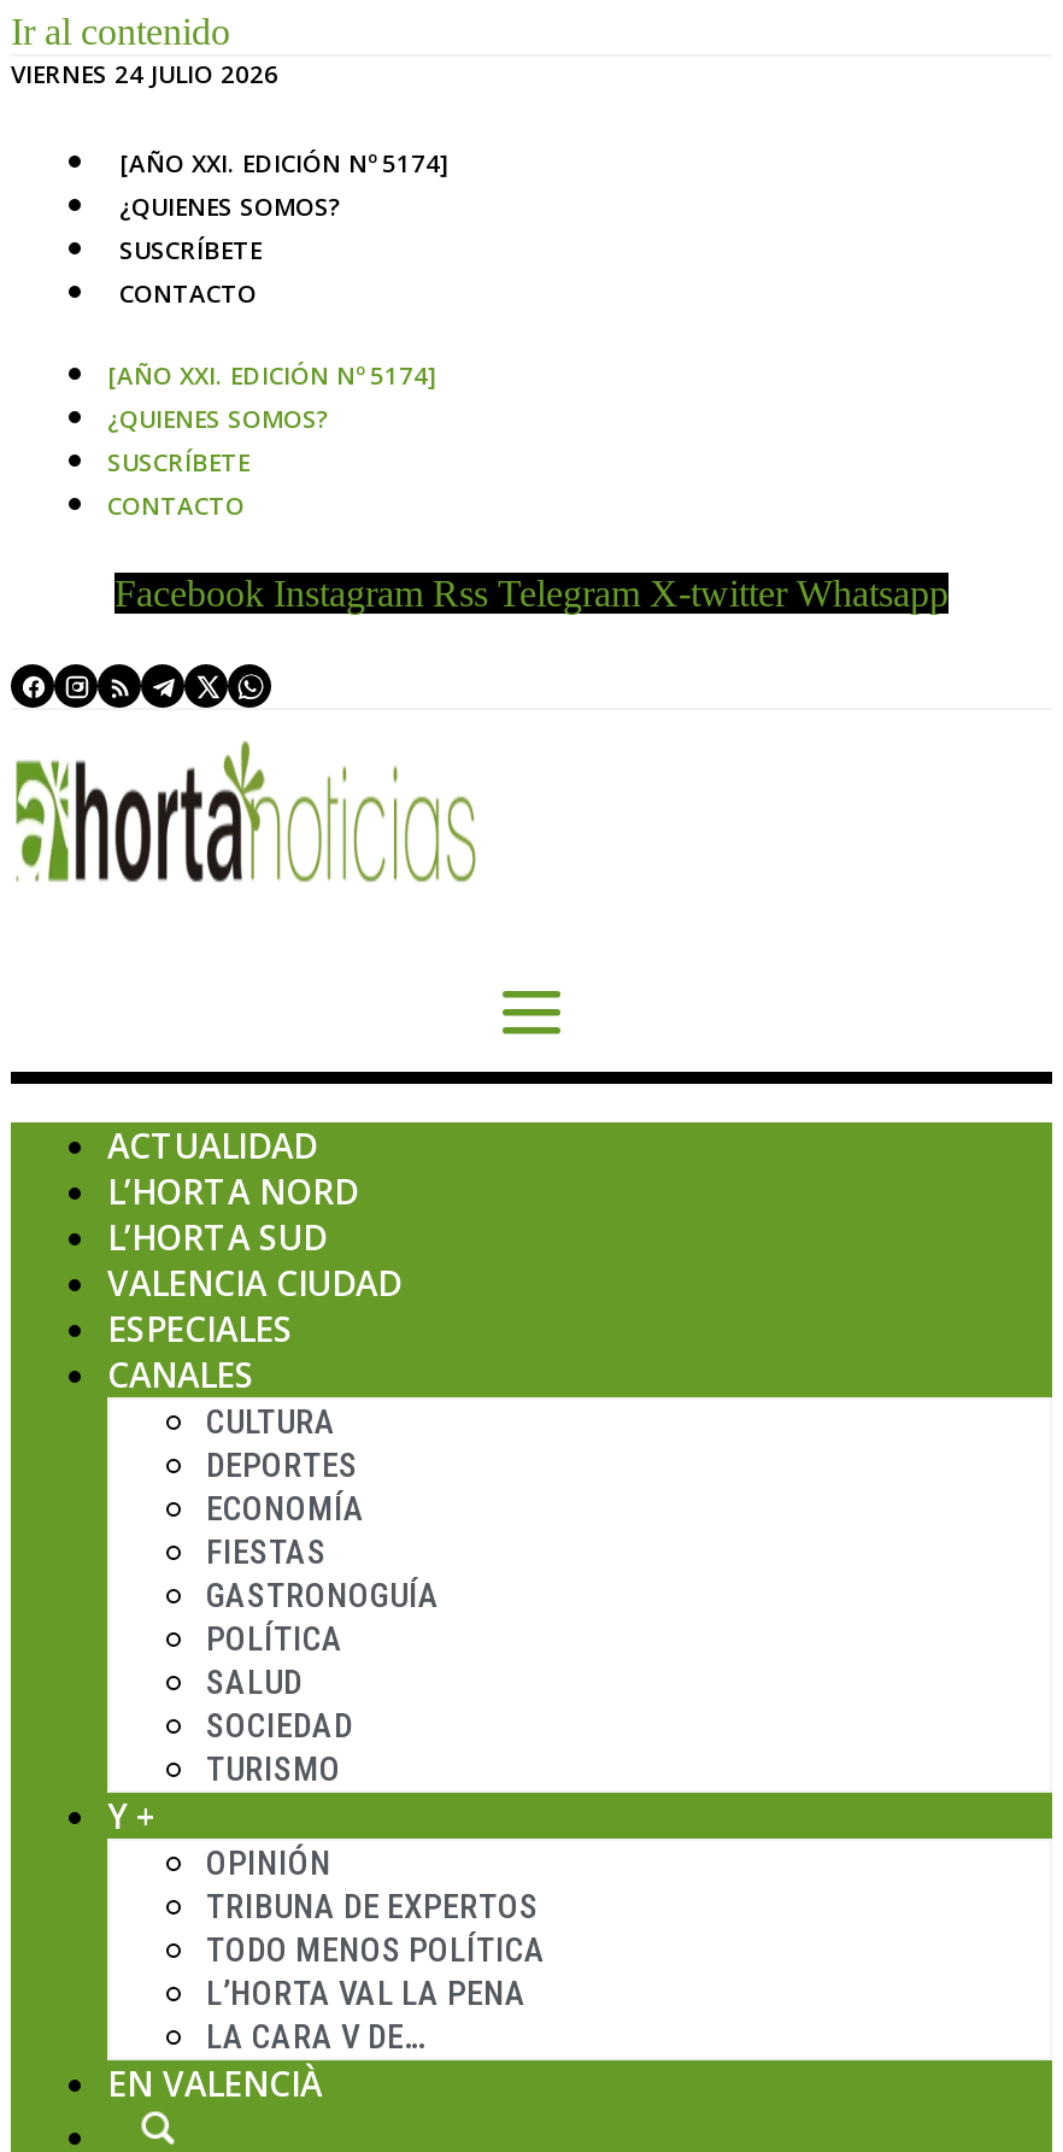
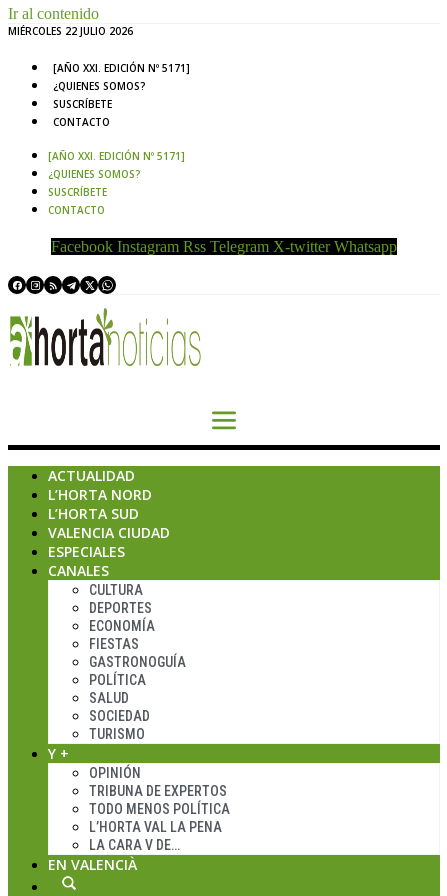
[11,57,278,90] VIERNES 24 JULIO 2026 -> [8,24,133,38] MIÉRCOLES 22 JULIO 2026
[119,146,450,180] [AÑO XXI. EDICIÓN Nº 5174] -> [53,61,190,75] [AÑO XXI. EDICIÓN Nº 5171]
[107,358,437,392] [AÑO XXI. EDICIÓN Nº 5174] -> [48,149,185,163] [AÑO XXI. EDICIÓN Nº 5171]

